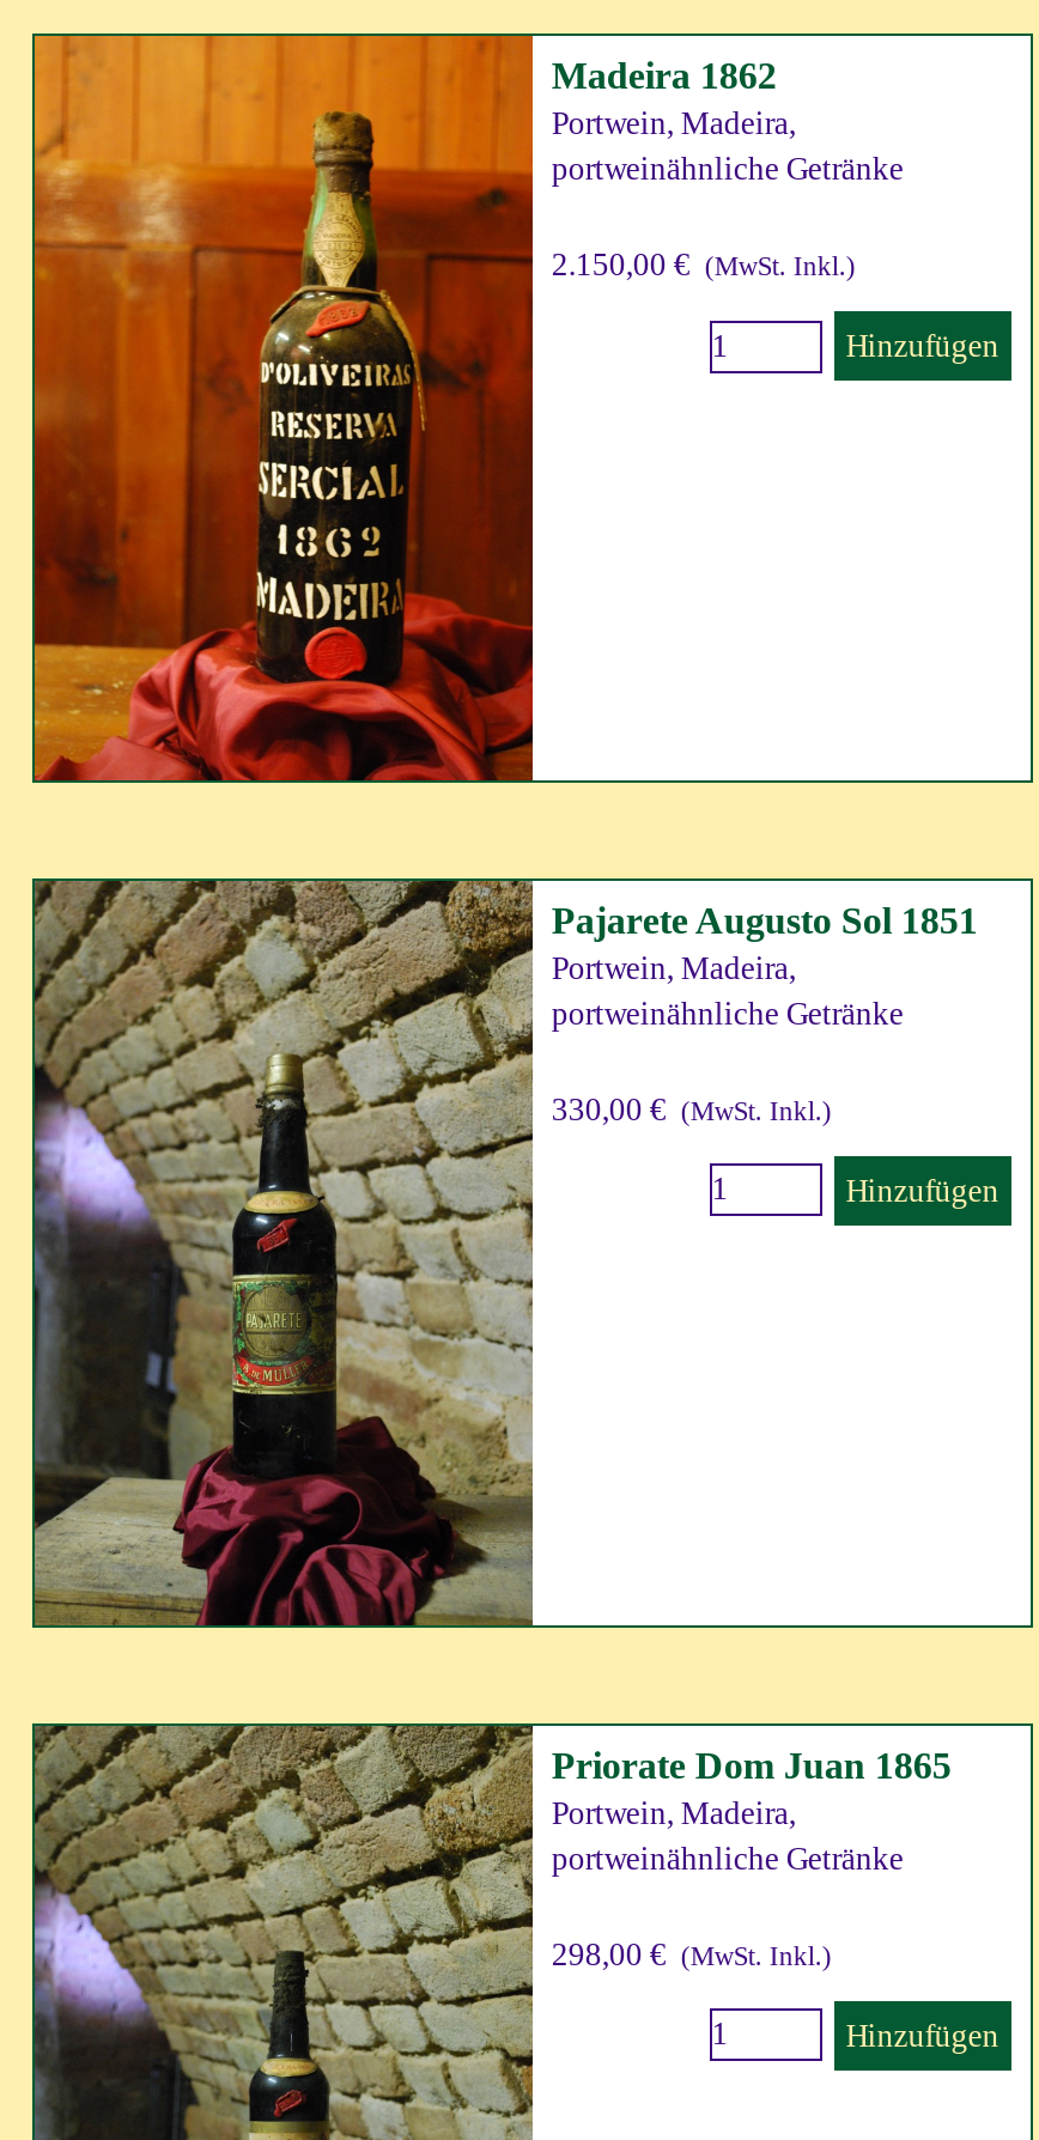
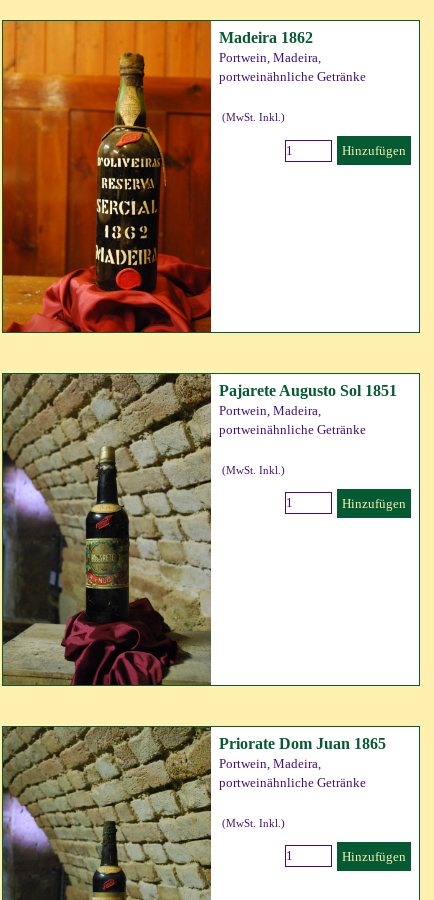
[552,247,856,283] 2.150,00 € (MwSt. Inkl.) -> [222,111,285,123] (MwSt. Inkl.)
[552,1091,832,1127] 330,00 € (MwSt. Inkl.) -> [222,464,285,476] (MwSt. Inkl.)
[552,1936,832,1971] 298,00 € (MwSt. Inkl.) -> [222,817,285,829] (MwSt. Inkl.)

